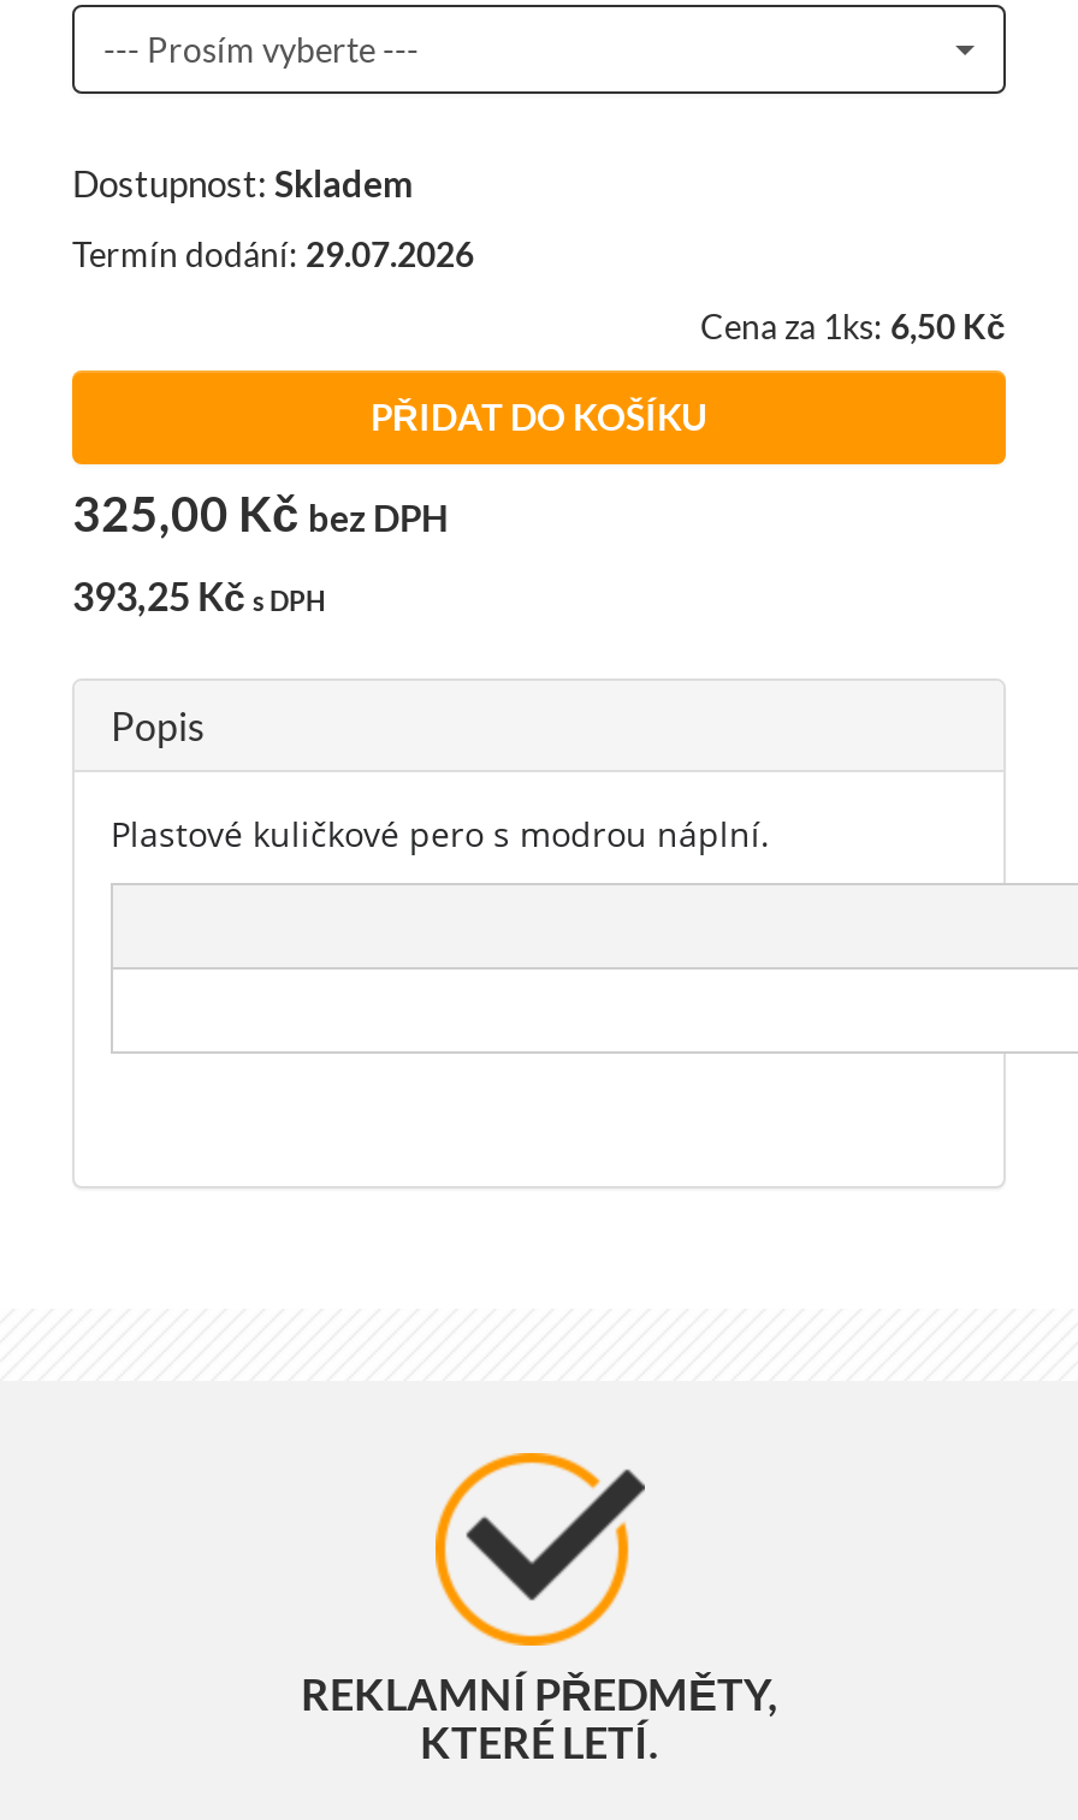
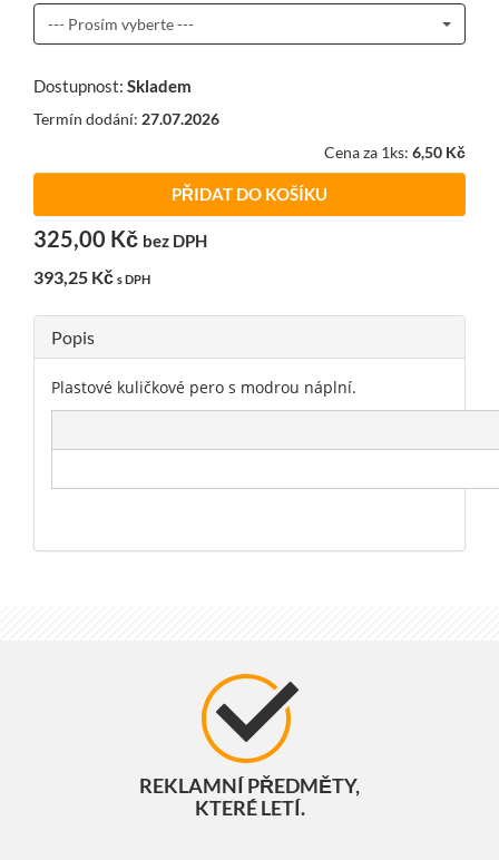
[72,233,474,274] Termín dodání: 29.07.2026 -> [33,109,219,128] Termín dodání: 27.07.2026

